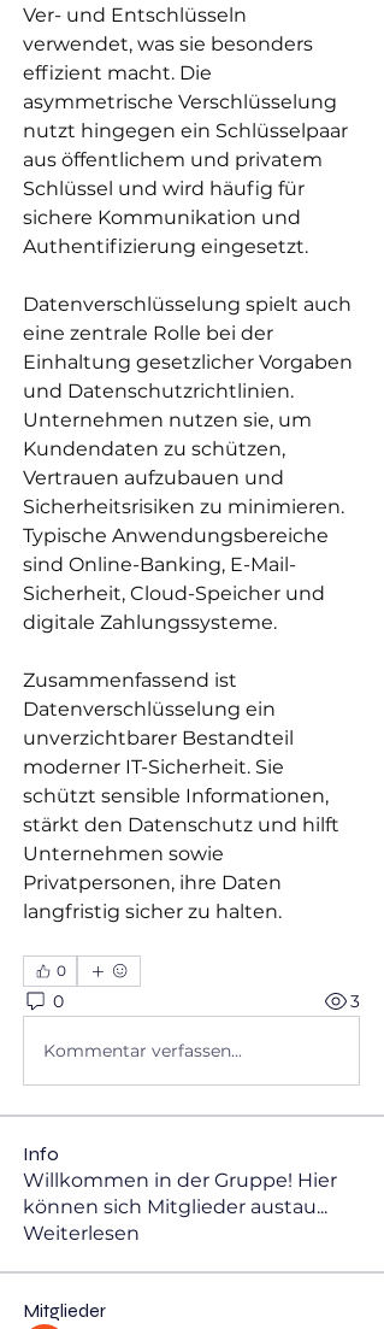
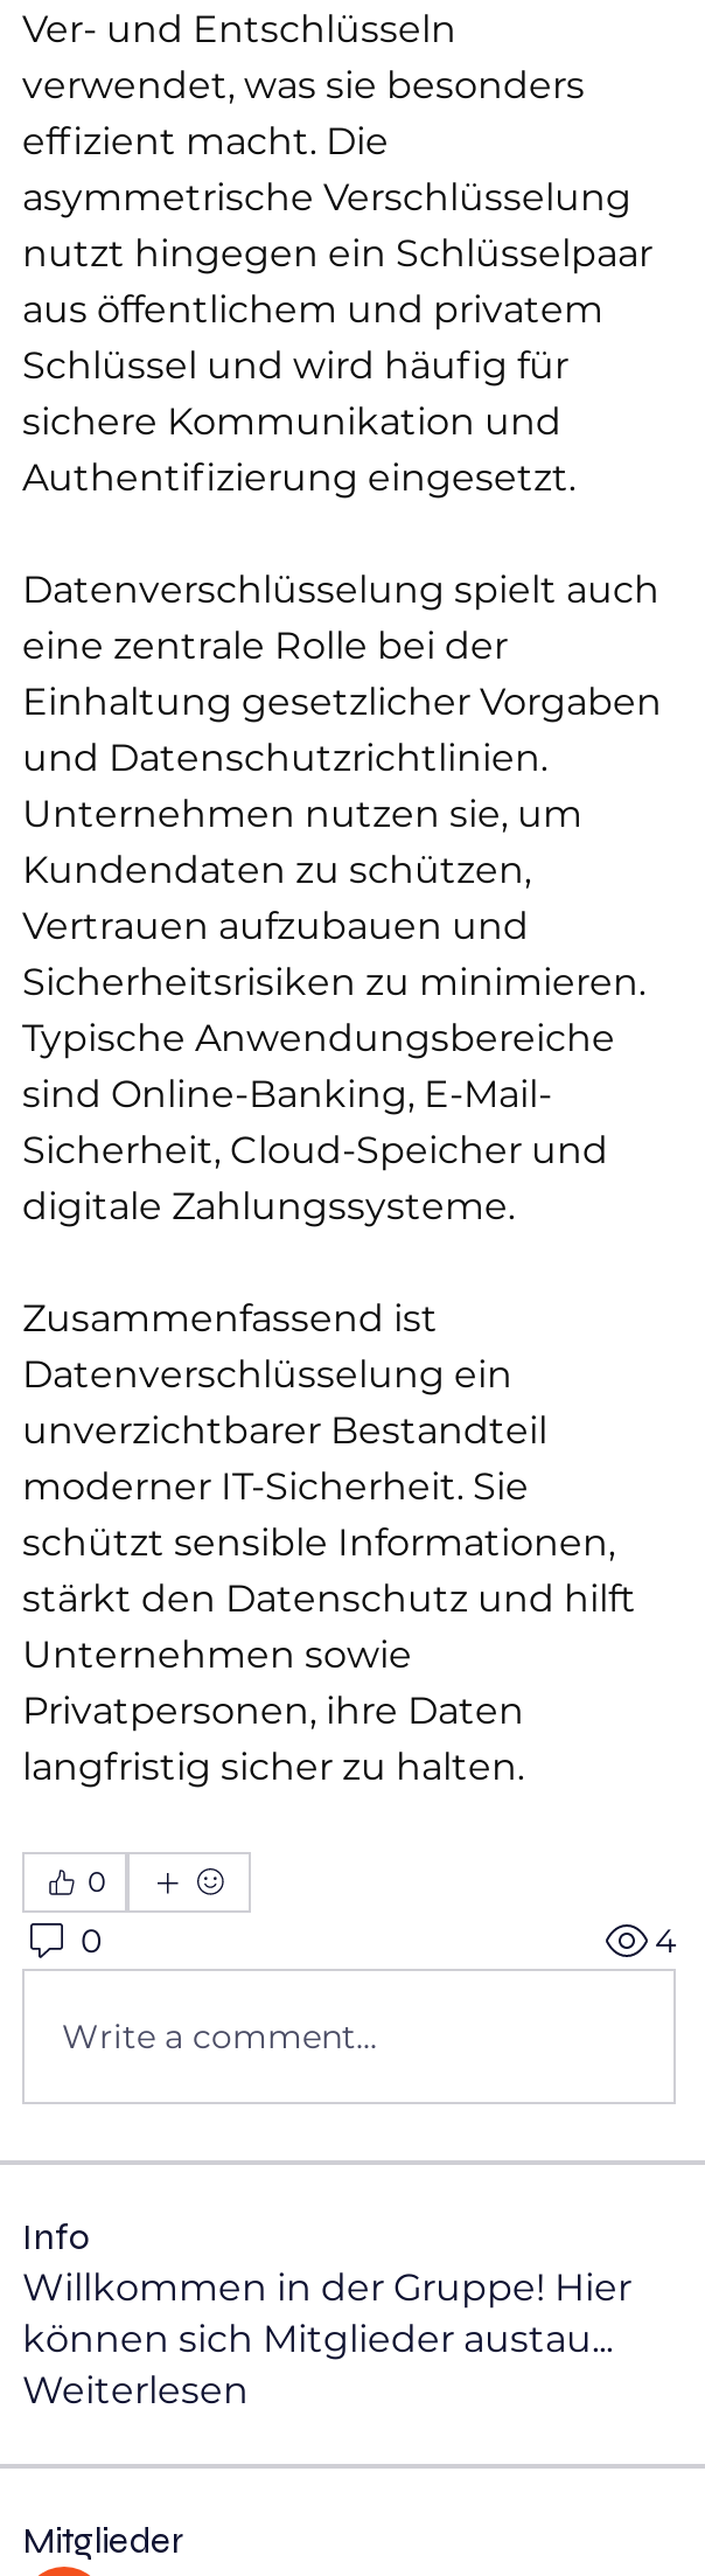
[350,990,360,1012] 3 -> [655,1919,676,1961] 4
[43,1039,242,1061] Kommentar verfassen... -> [62,2014,377,2056] Write a comment...

